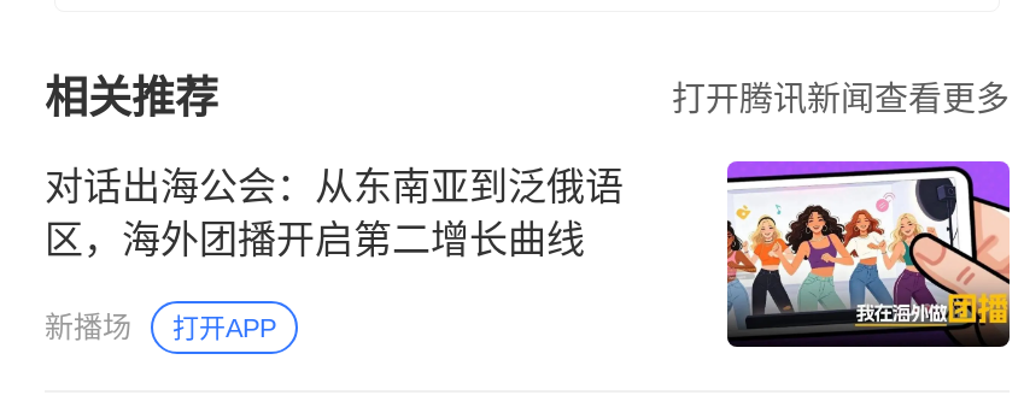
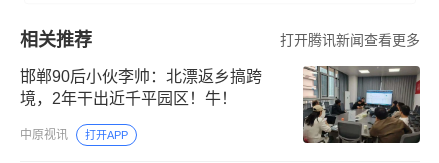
[45,165,624,259] 对话出海公会：从东南亚到泛俄语 | 区，海外团播开启第二增长曲线 -> [20,67,262,106] 邯郸90后小伙李帅：北漂返乡搞跨 | 境，2年干出近千平园区！牛！
[725,159,1012,349] [image] -> [302,65,421,144] [image]
[45,309,131,343] 新播场 -> [20,127,68,141] 中原视讯

